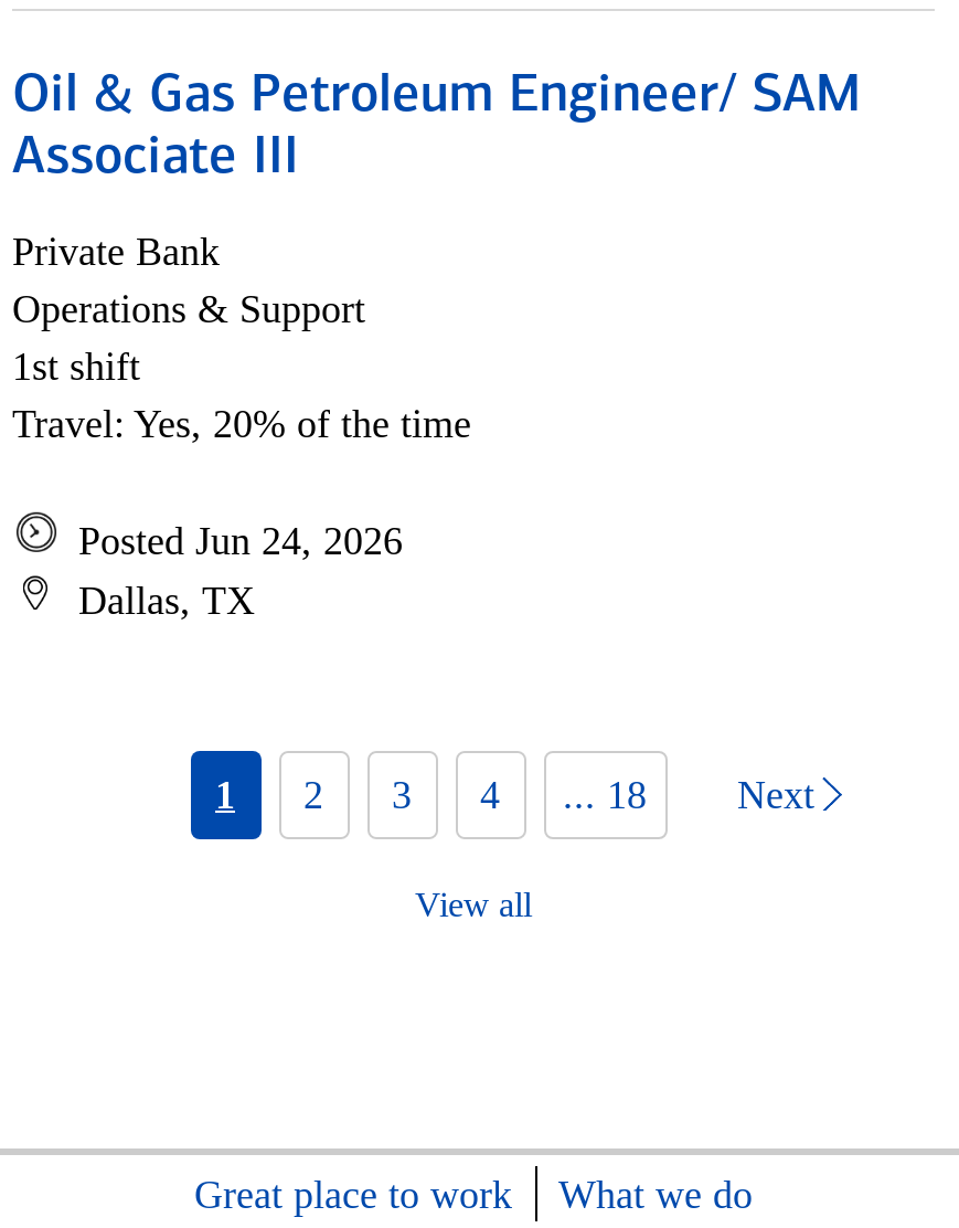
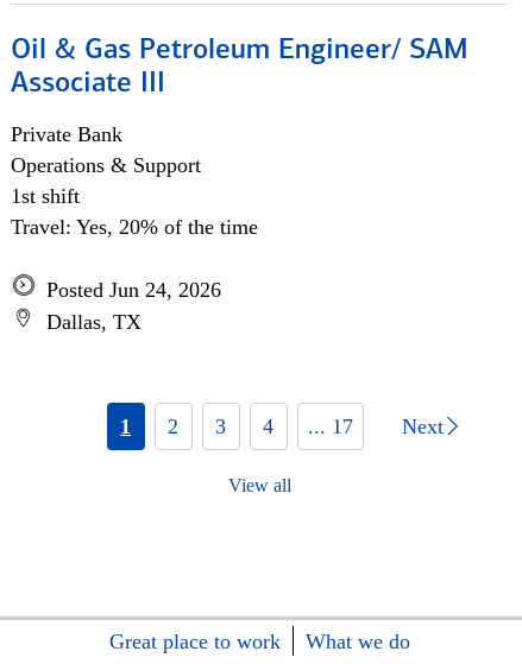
[215,772,647,816] 1 2 3 4 ... 18 -> [120,414,353,438] 1 2 3 4 ... 17

